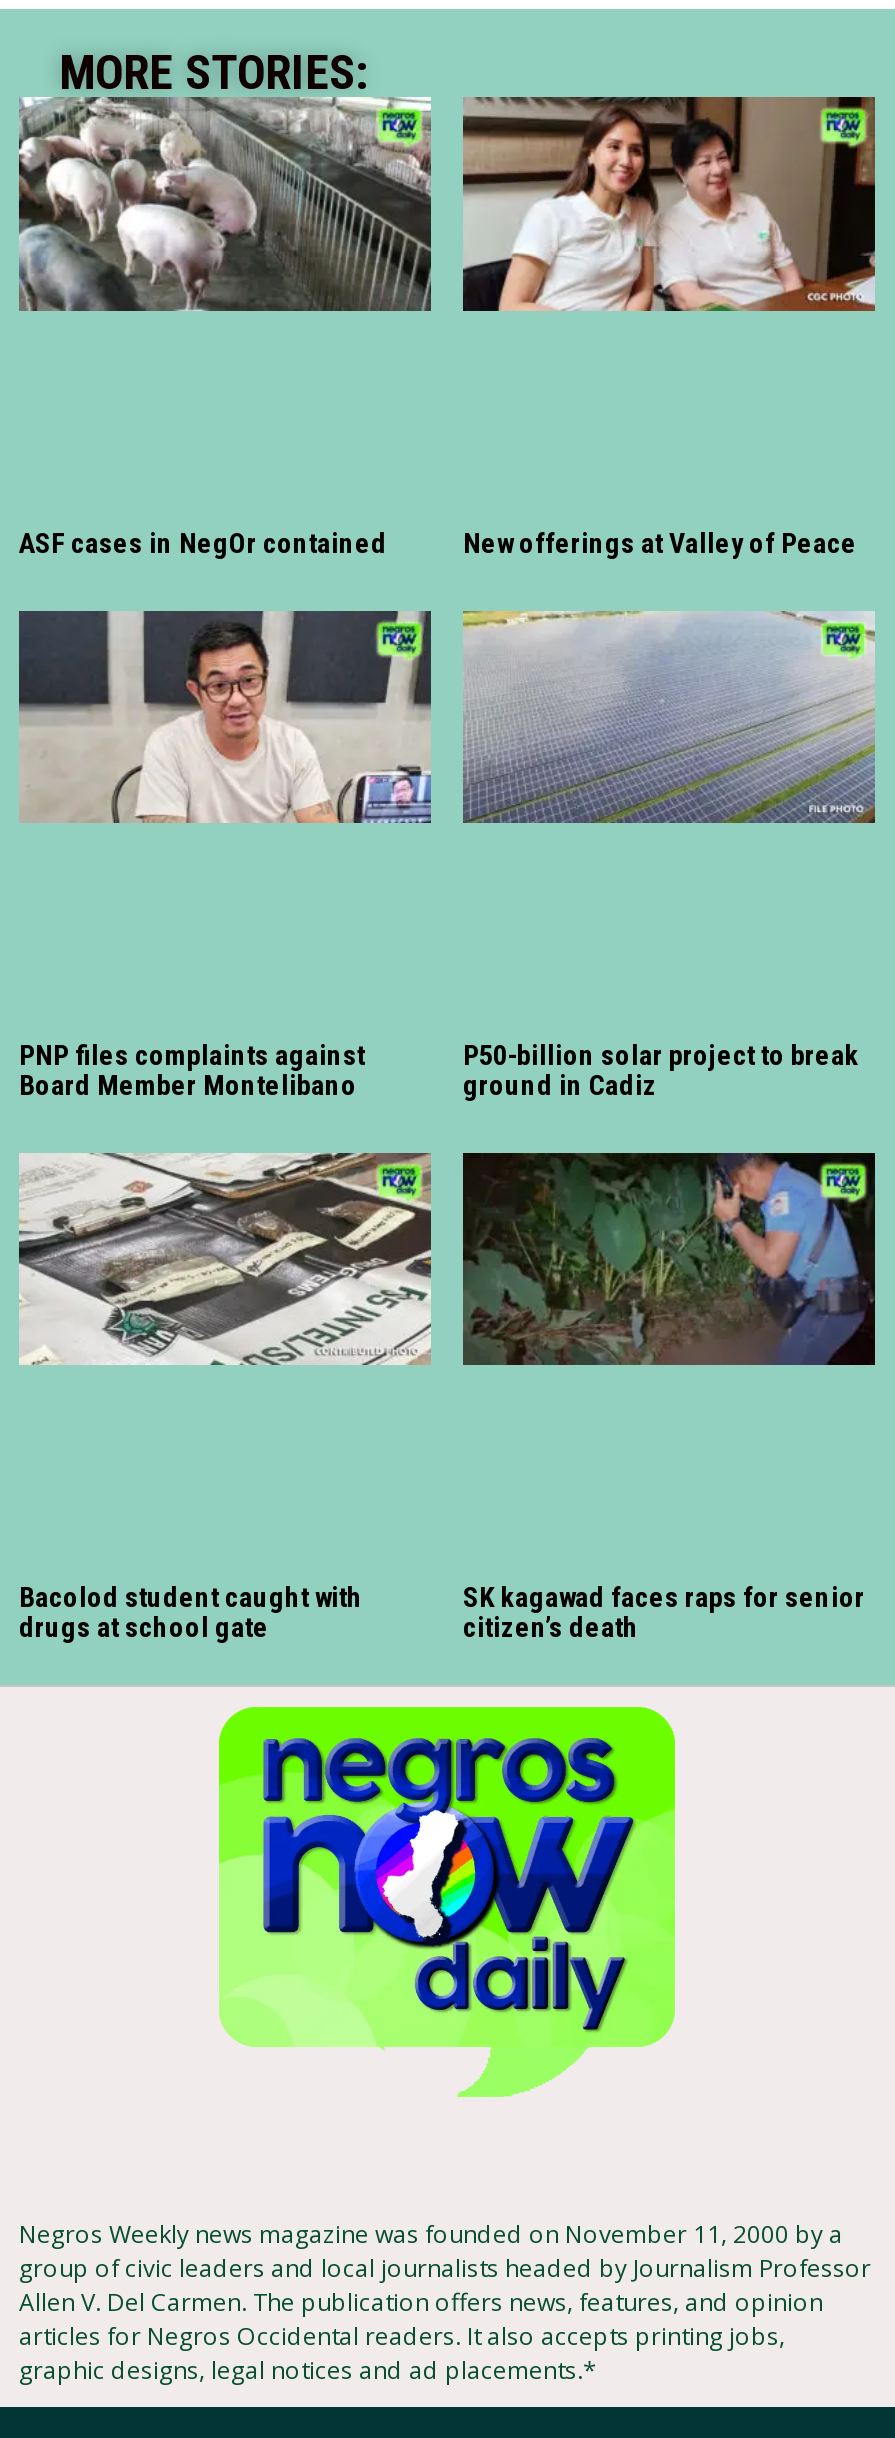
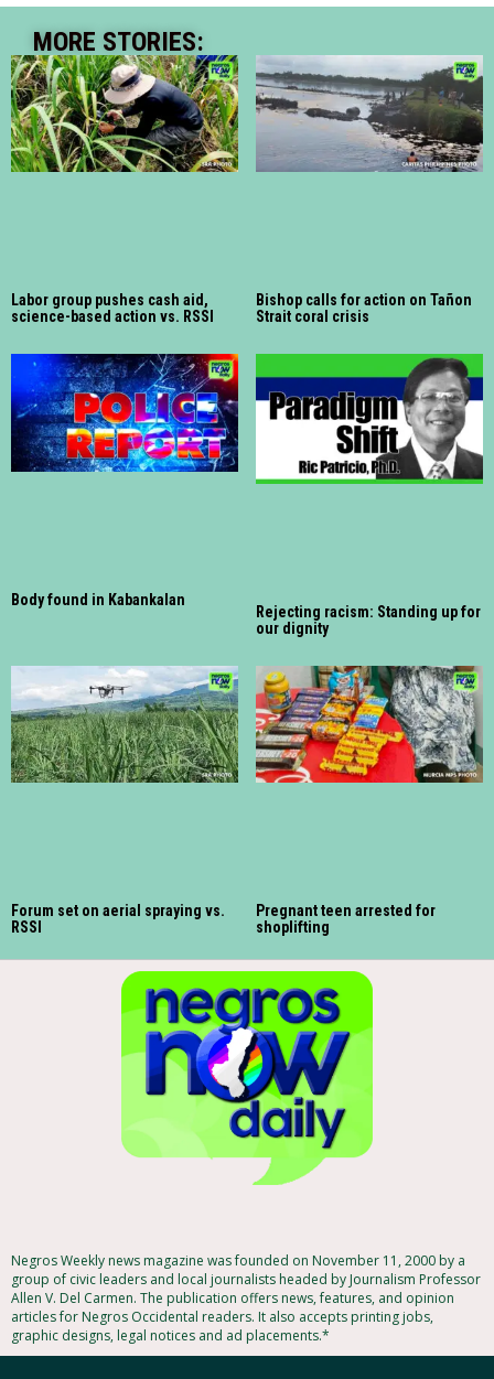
[17,96,433,312] [image] -> [10,54,239,173] [image]
[463,94,877,312] [image] -> [256,55,483,173] [image]
[19,526,857,558] ASF cases in NegOr contained | New offerings at Valley of Peace -> [11,291,214,325] Labor group pushes cash aid, | science-based action vs. RSSI
[17,610,433,824] [image] -> [10,353,239,473] [image]
[461,610,877,824] [image] -> [255,353,484,485] [image]
[19,1039,365,1101] PNP files complaints against | Board Member Montelibano -> [256,291,472,325] Bishop calls for action on Tañon | Strait coral crisis
[463,1039,859,1101] P50-billion solar project to break | ground in Cadiz -> [11,590,481,637] Body found in Kabankalan | Rejecting racism: Standing up for | our dignity
[19,1152,431,1366] [image] -> [10,665,239,784] [image]
[461,1150,877,1366] [image] -> [255,665,483,784] [image]
[19,1582,363,1644] Bacolod student caught with | drugs at school gate -> [11,902,225,936] Forum set on aerial spraying vs. | RSSI
[463,1582,865,1644] SK kagawad faces raps for senior | citizen’s death -> [256,902,436,936] Pregnant teen arrested for | shoplifting

